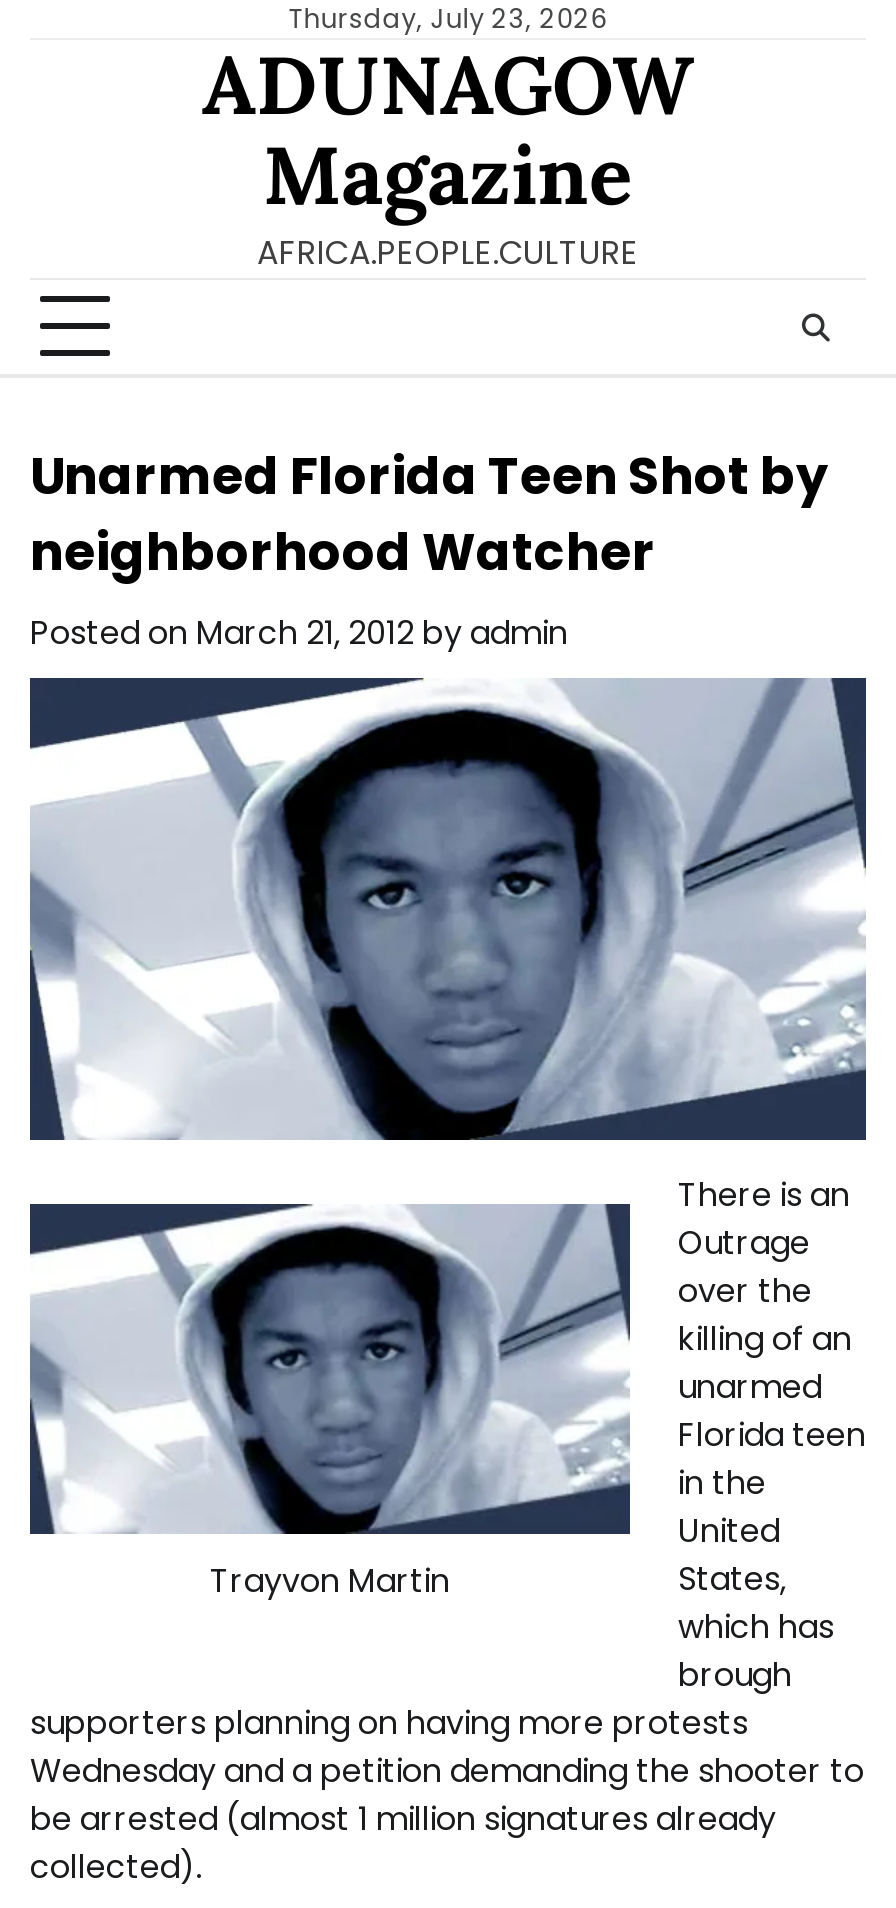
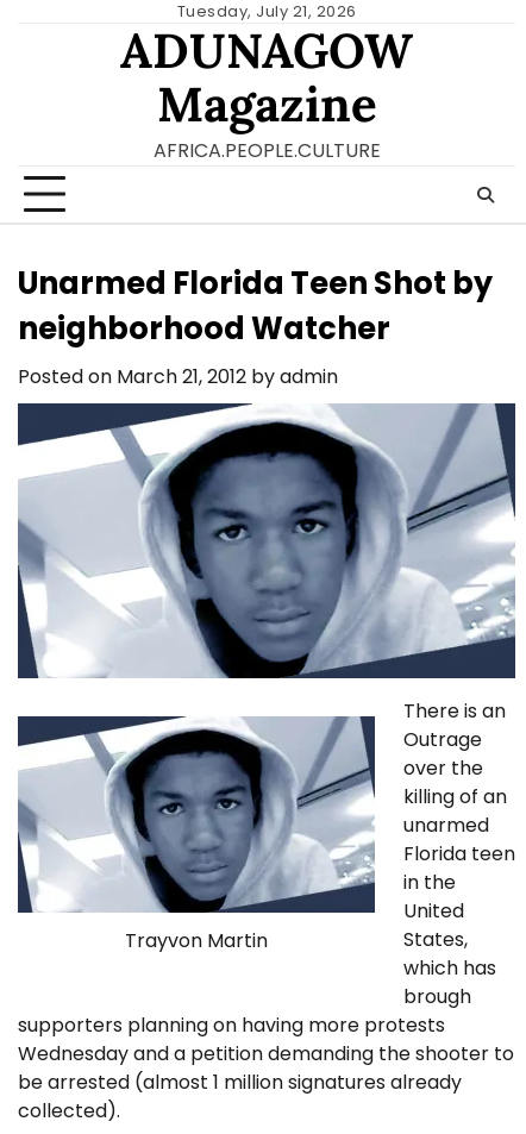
[288,0,608,38] Thursday, July 23, 2026 -> [177,0,356,23] Tuesday, July 21, 2026

